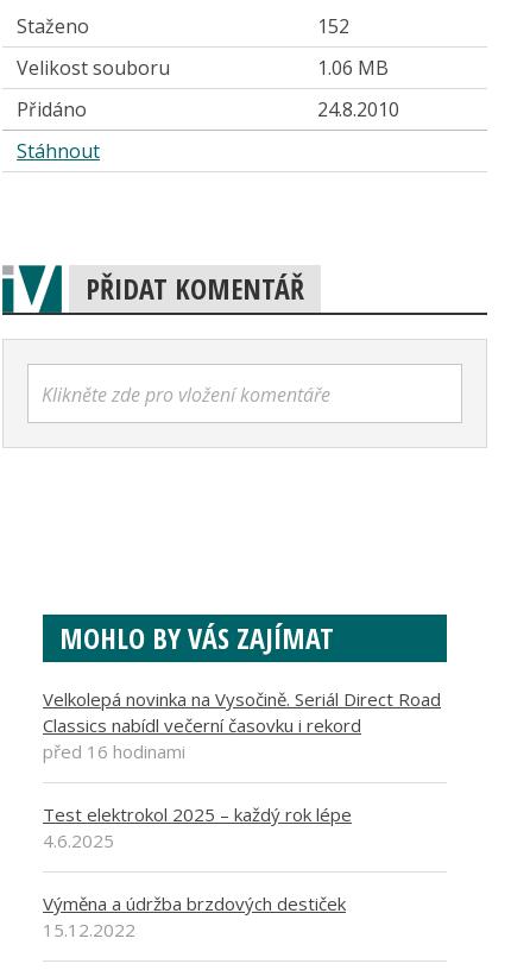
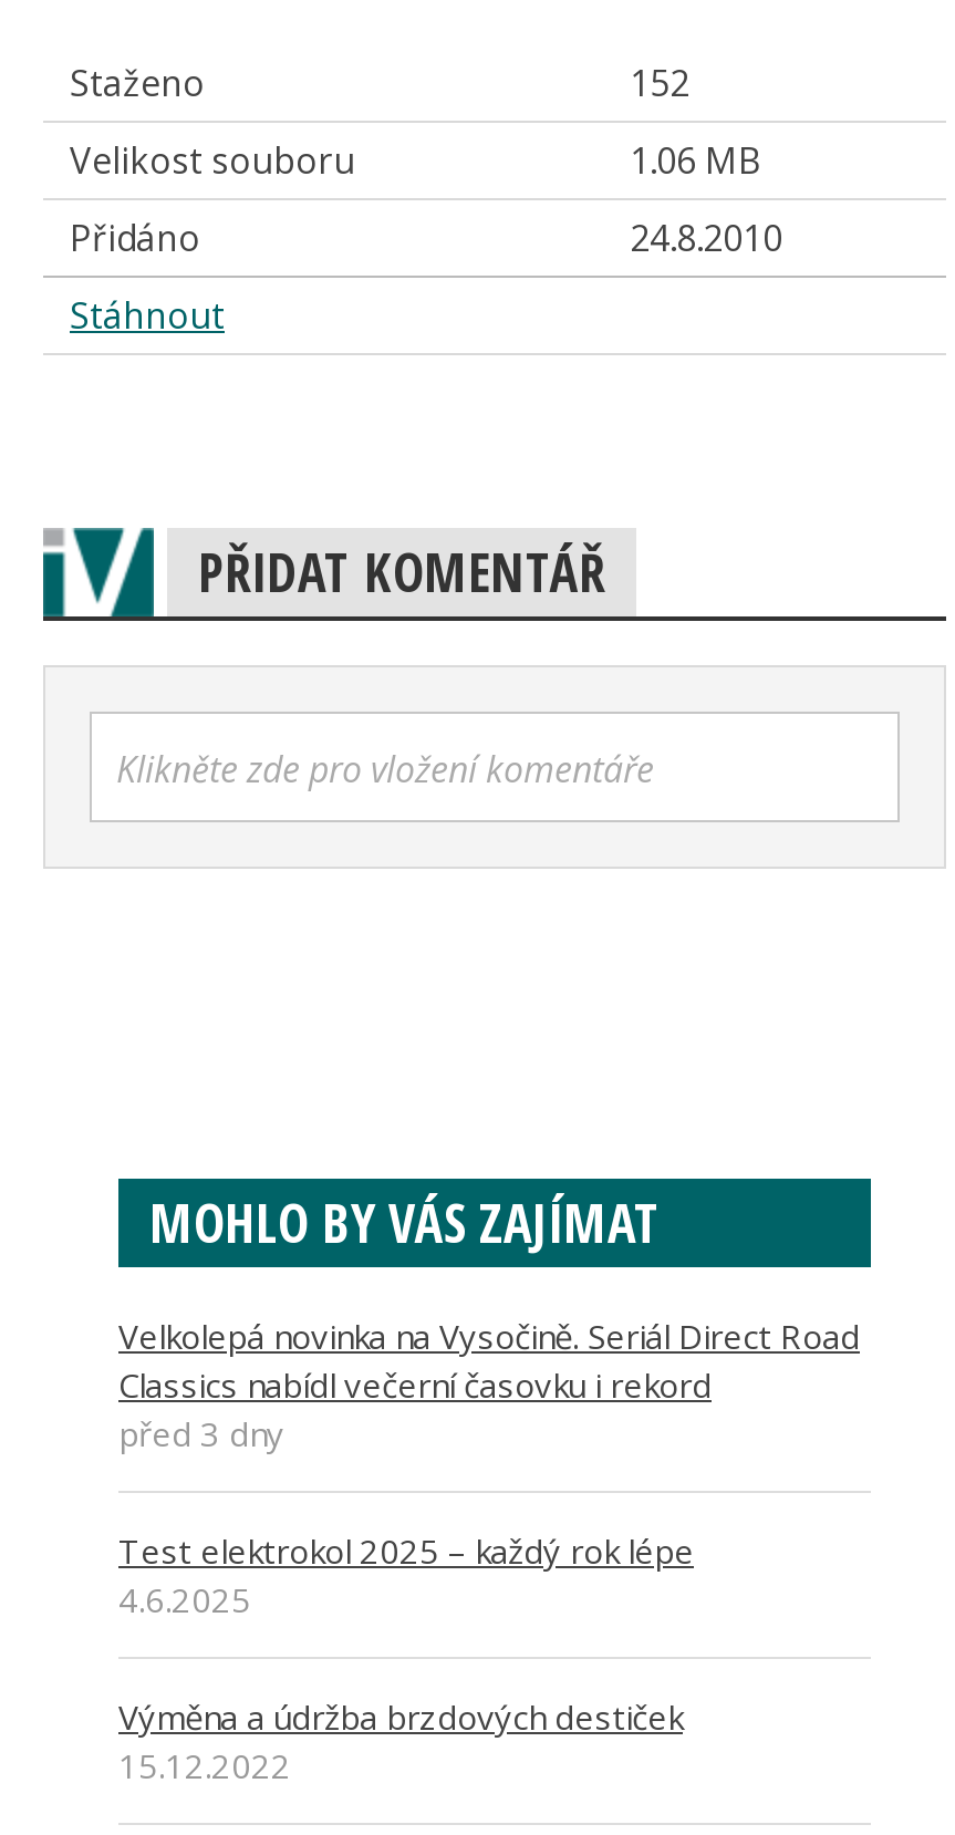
[43,740,185,764] před 16 hodinami -> [118,1412,284,1456] před 3 dny

